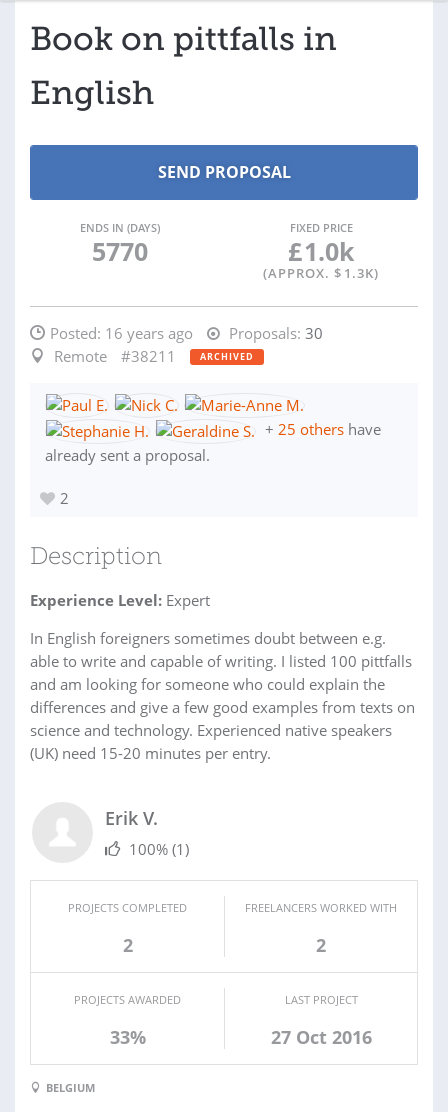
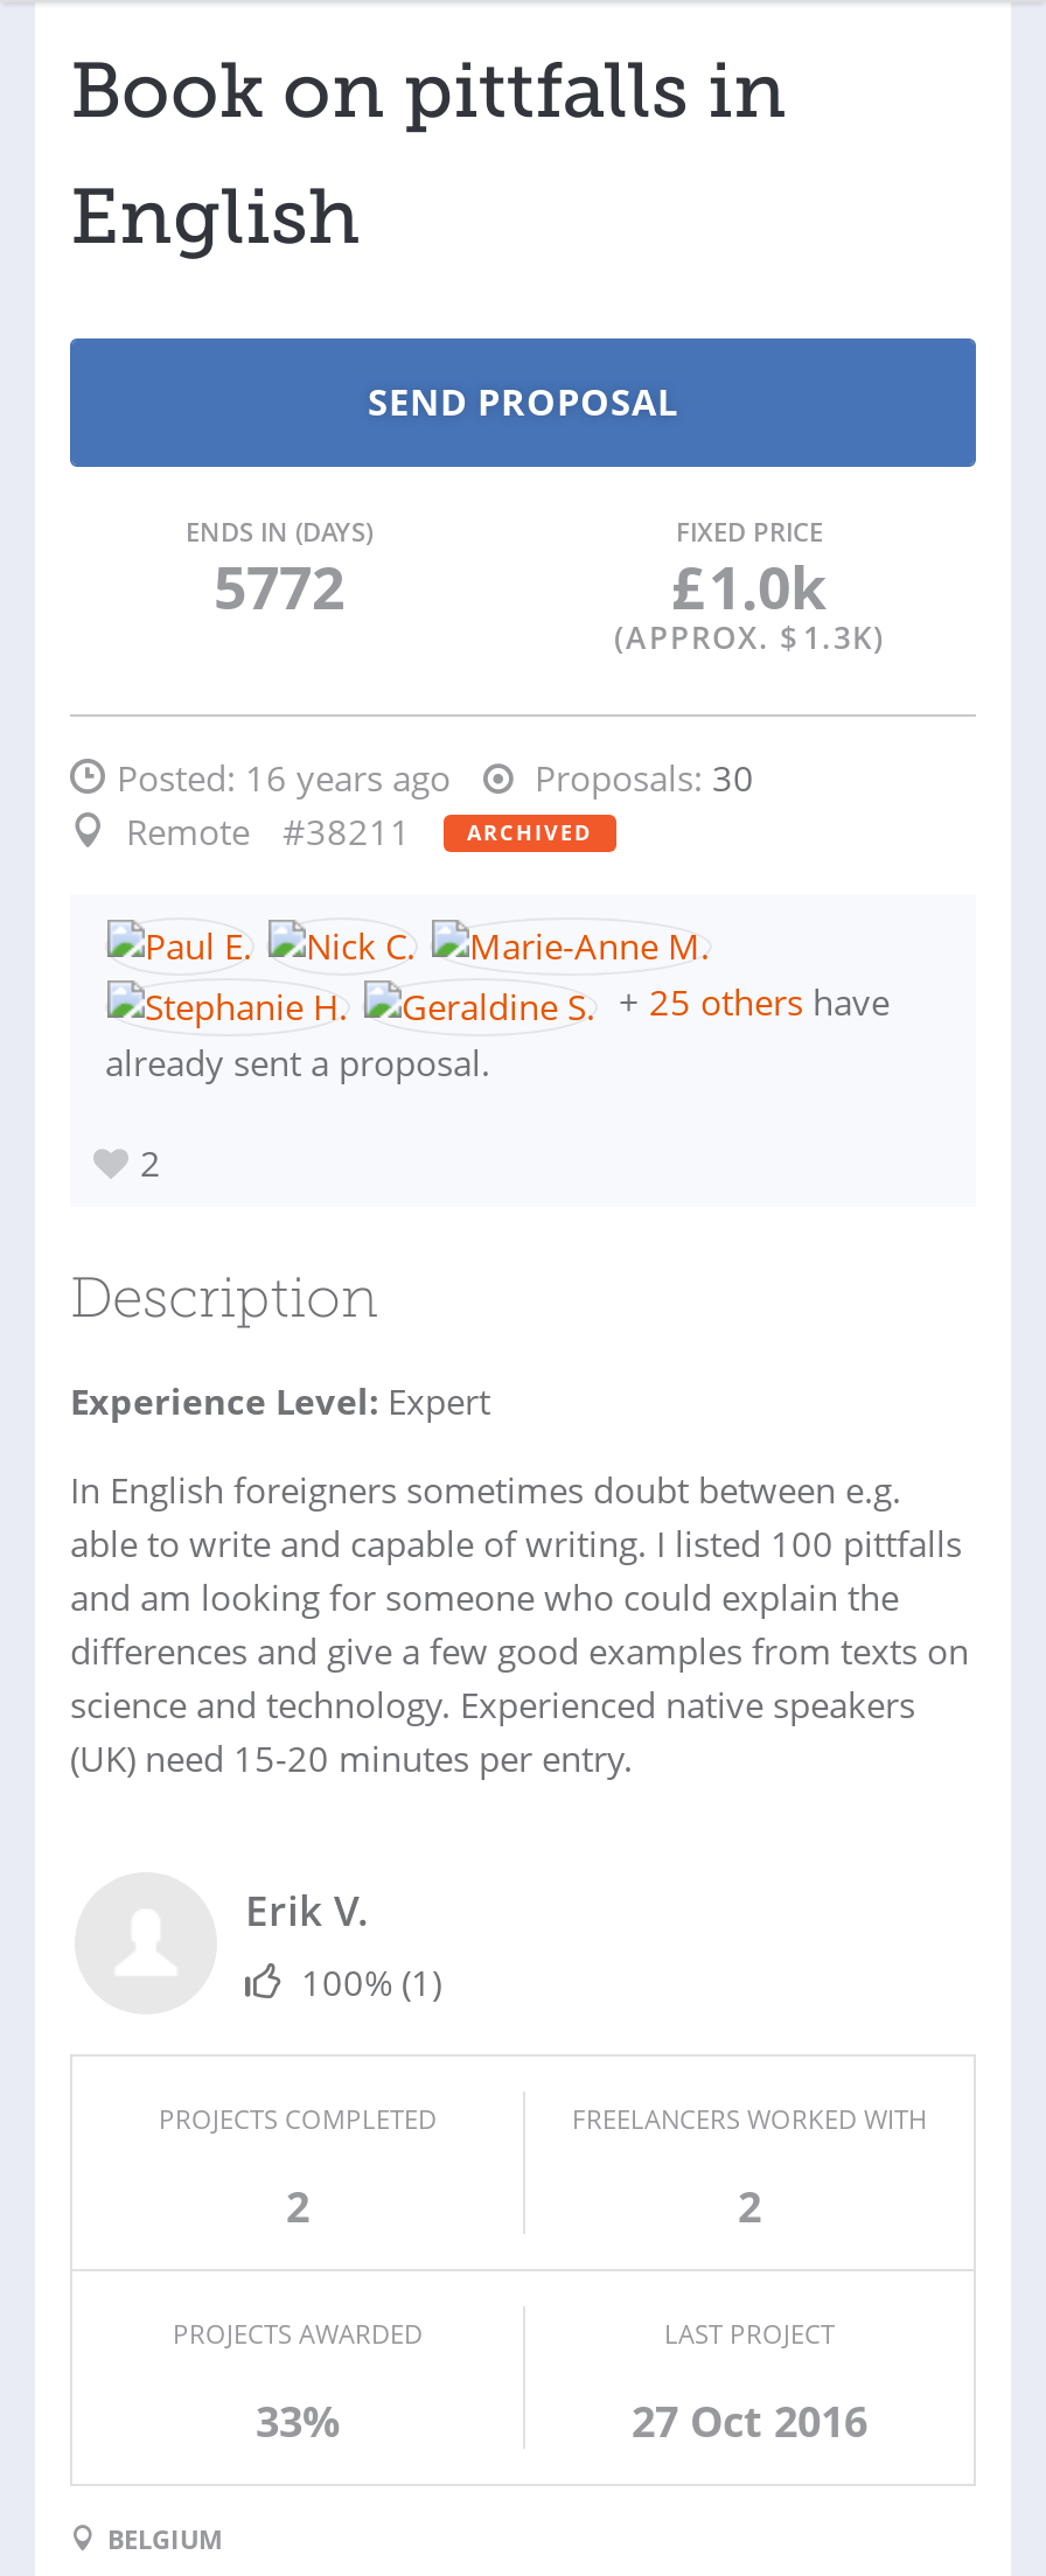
[91,234,147,268] 5770 -> [214,546,344,626] 5772

